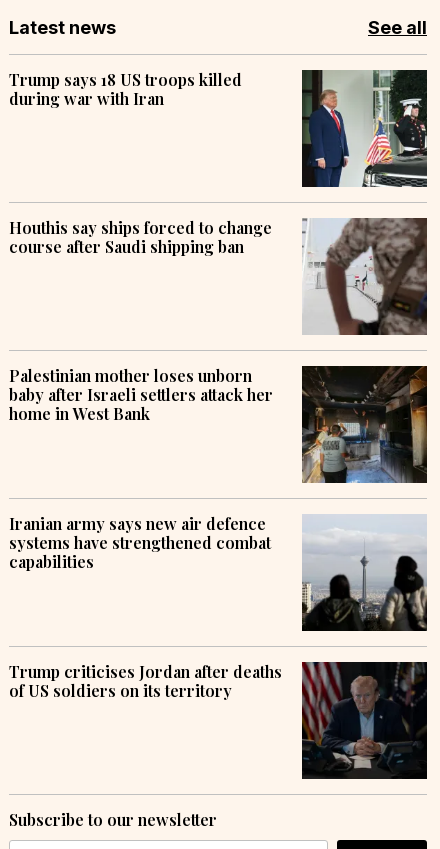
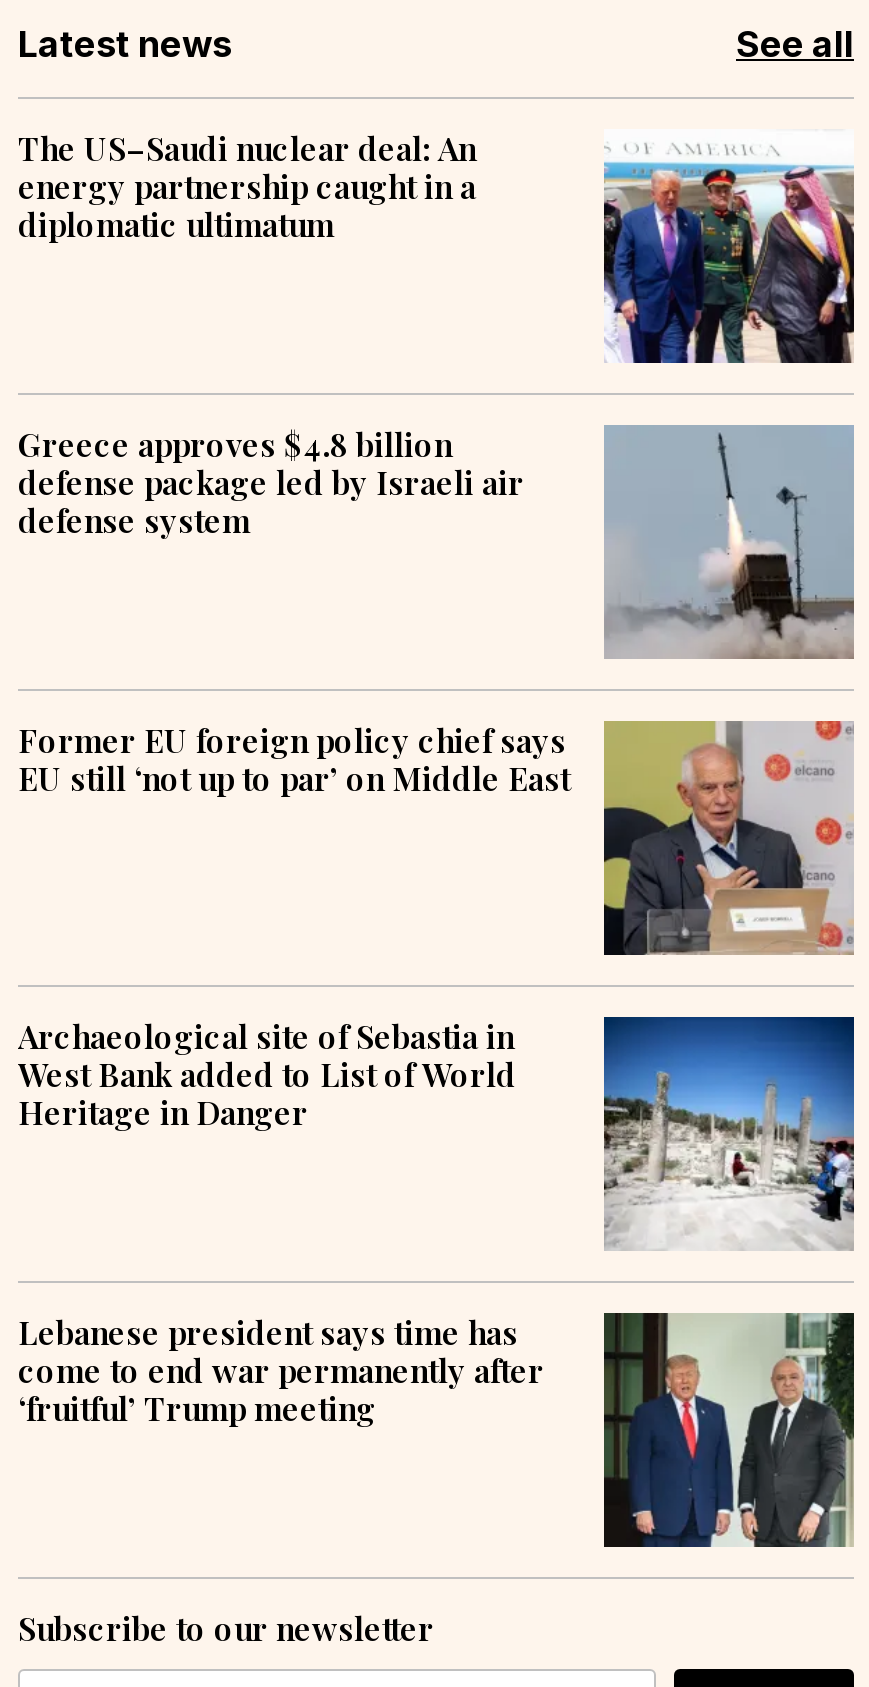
[9,69,242,109] Trump says 18 US troops killed | during war with Iran -> [18,127,476,245] The US–Saudi nuclear deal: An | energy partnership caught in a | diplomatic ultimatum
[301,69,428,188] [image] -> [602,129,856,365] [image]
[9,217,428,335] [image] | Houthis say ships forced to change | course after Saudi shipping ban -> [18,423,856,659] [image] | Greece approves $4.8 billion | defense package led by Israeli air | defense system
[9,365,428,484] [image] | Palestinian mother loses unborn | baby after Israeli settlers attack her | home in West Bank -> [18,719,854,957] [image] | Former EU foreign policy chief says | EU still ‘not up to par’ on Middle East
[9,513,271,572] Iranian army says new air defence | systems have strengthened combat | capabilities -> [18,1015,516,1133] Archaeological site of Sebastia in | West Bank added to List of World | Heritage in Danger
[301,514,428,632] [image] -> [602,1015,856,1251] [image]
[9,661,428,780] [image] | Trump criticises Jordan after deaths | of US soldiers on its territory -> [18,1311,854,1549] [image] | Lebanese president says time has | come to end war permanently after | ‘fruitful’ Trump meeting

